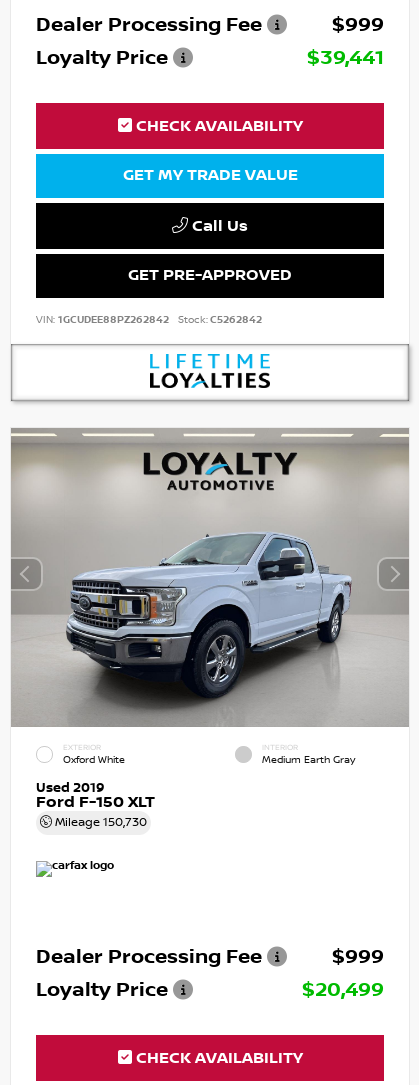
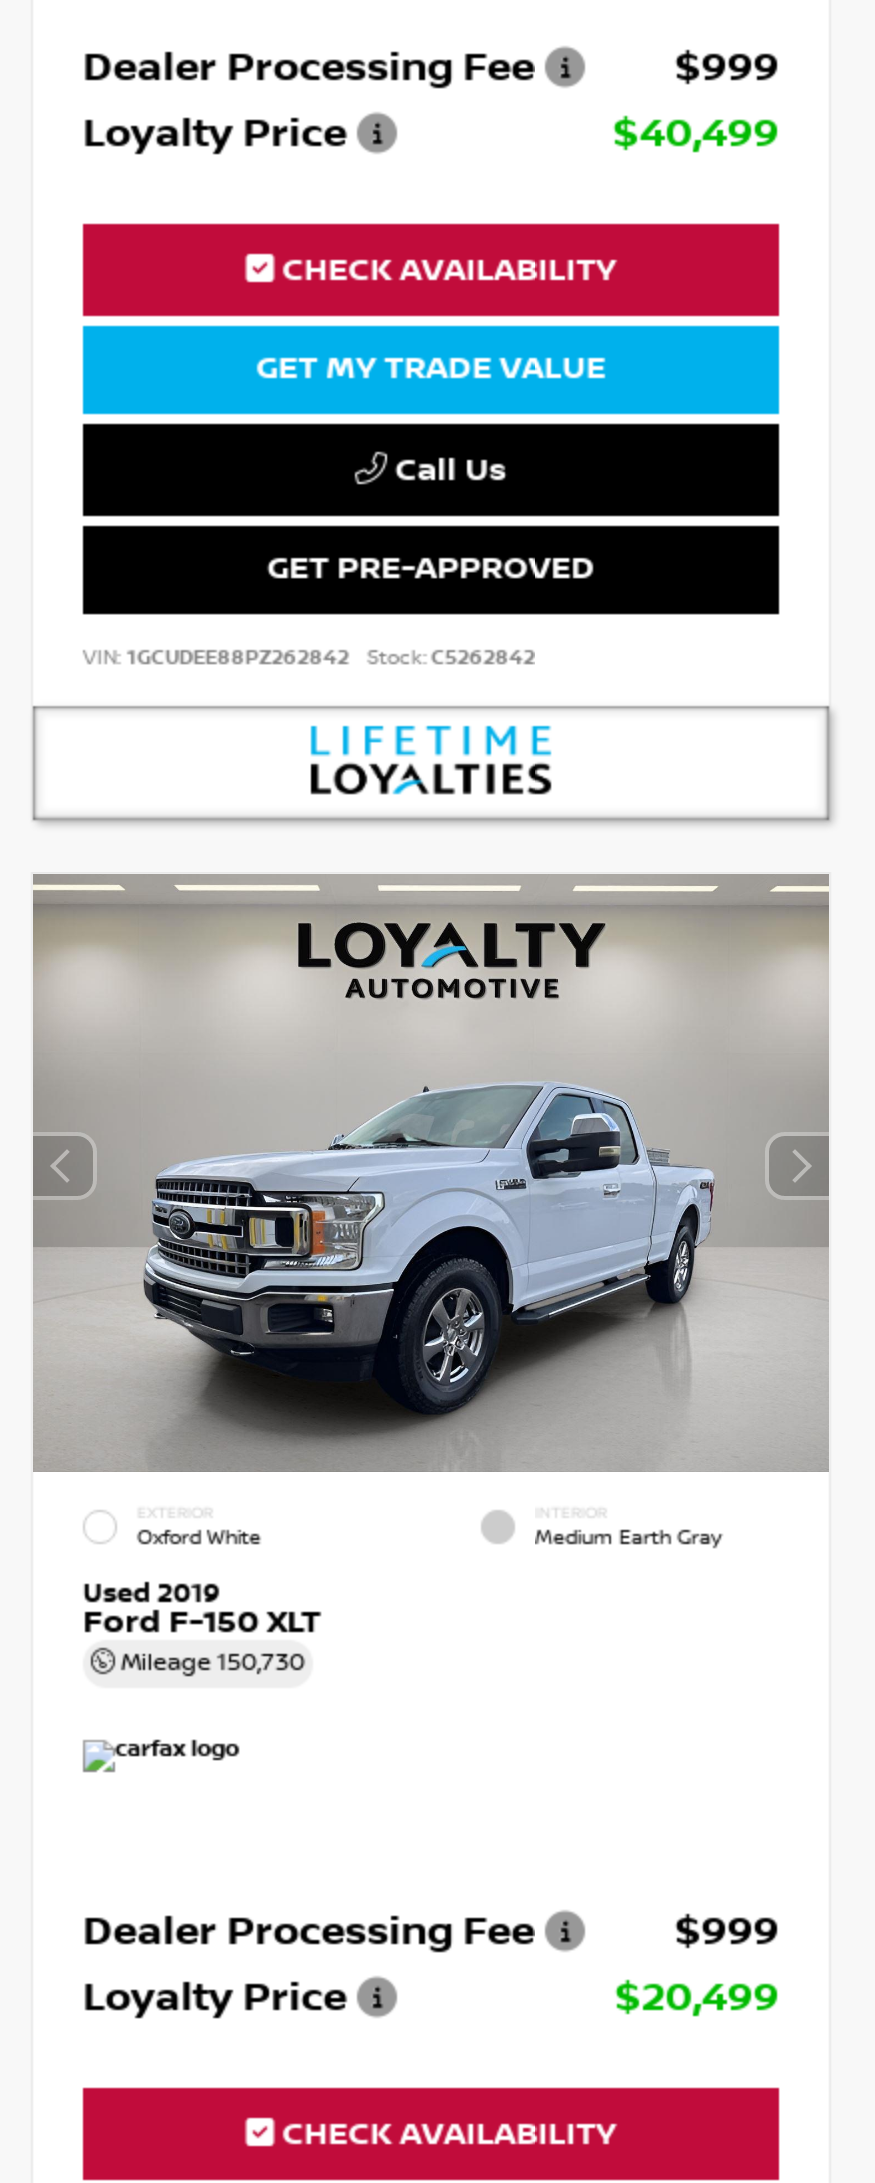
[307,45,384,69] $39,441 -> [613,109,779,157] $40,499

